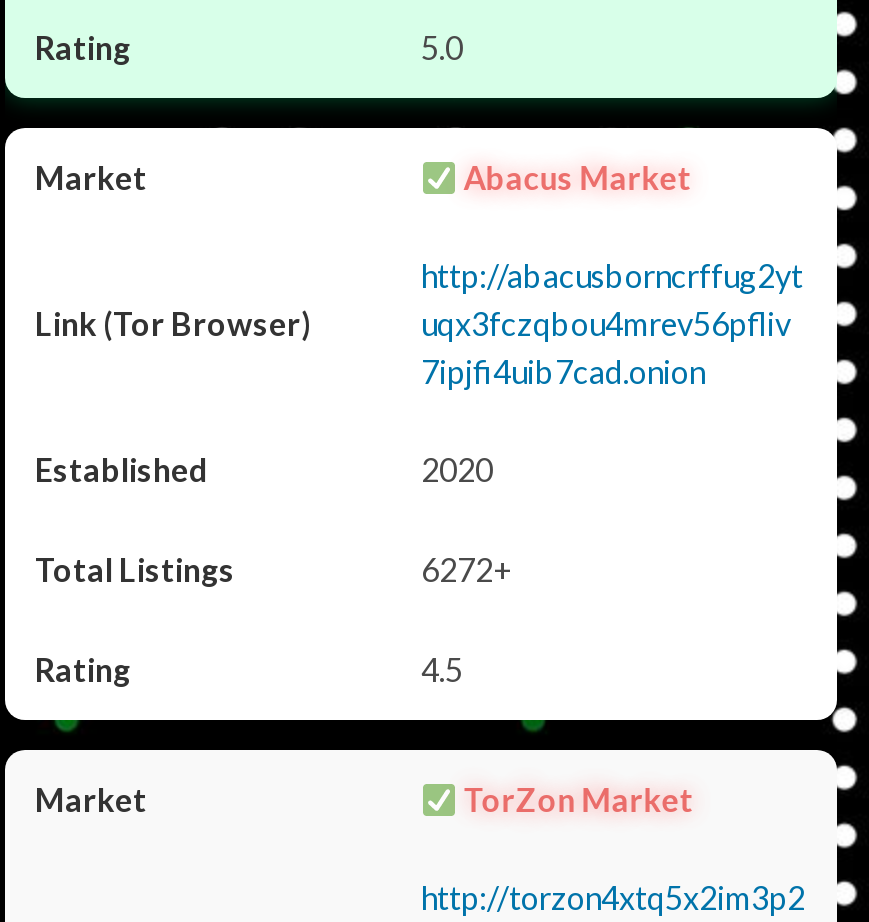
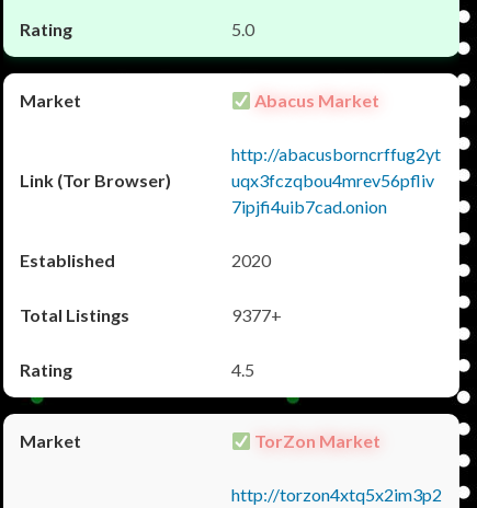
[421,550,513,588] 6272+ -> [231,304,282,325] 9377+

